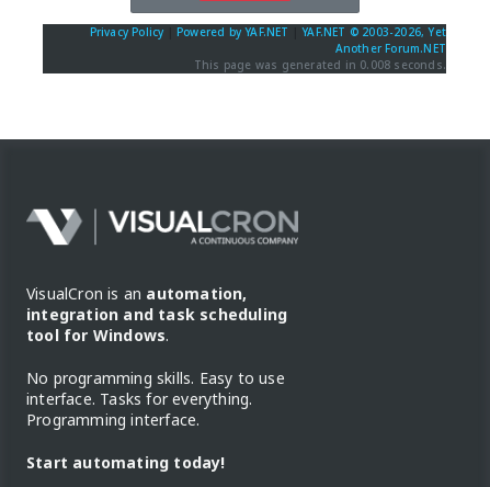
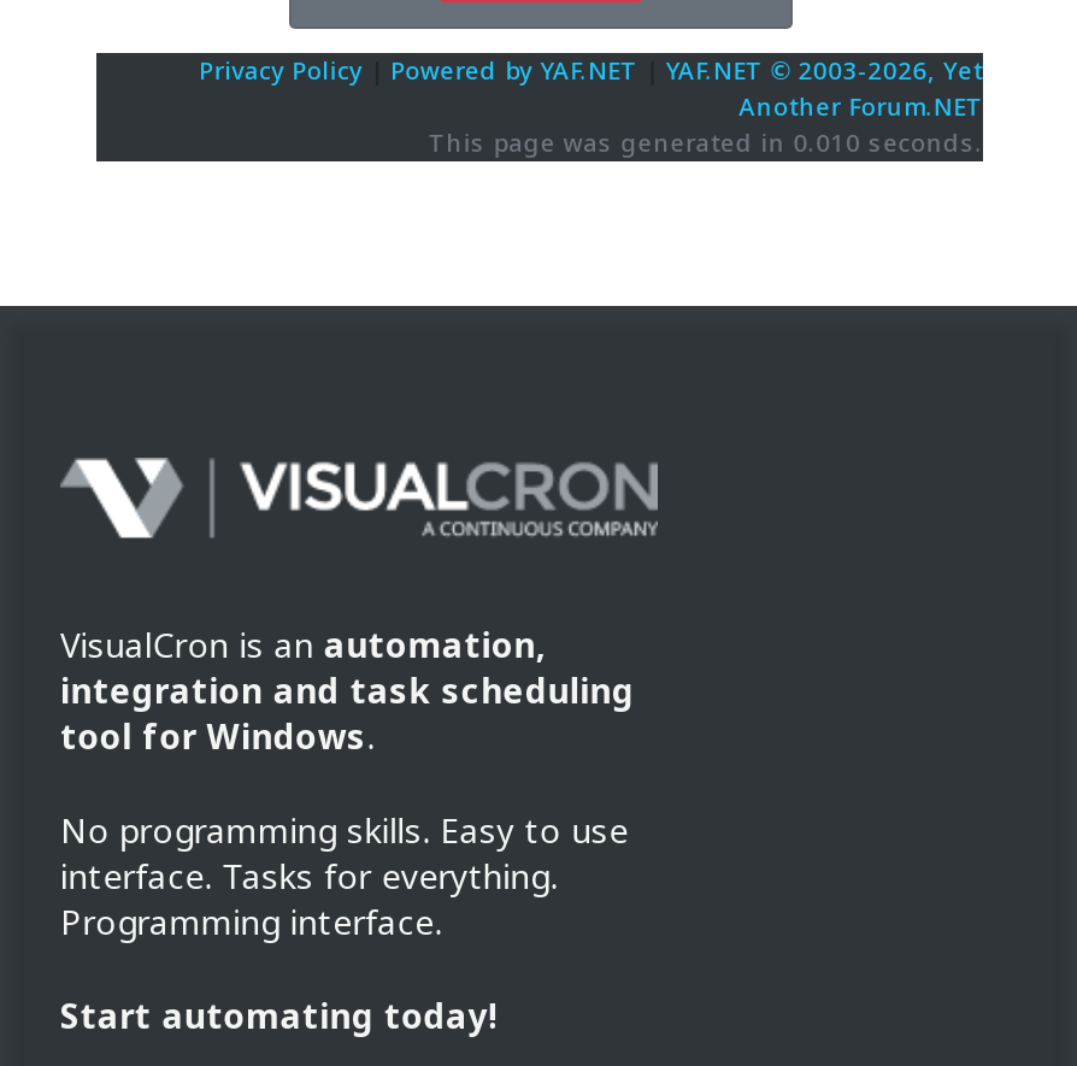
[194,56,446,72] This page was generated in 0.008 seconds. -> [428,124,983,158] This page was generated in 0.010 seconds.

